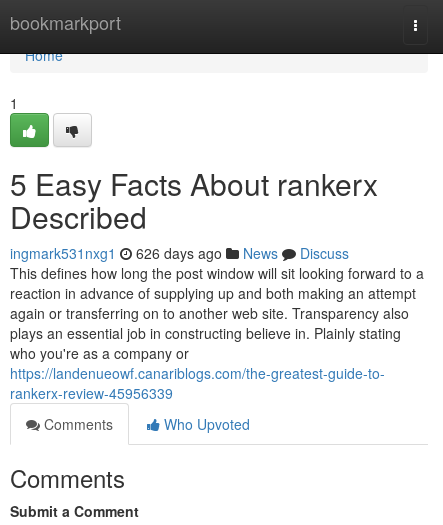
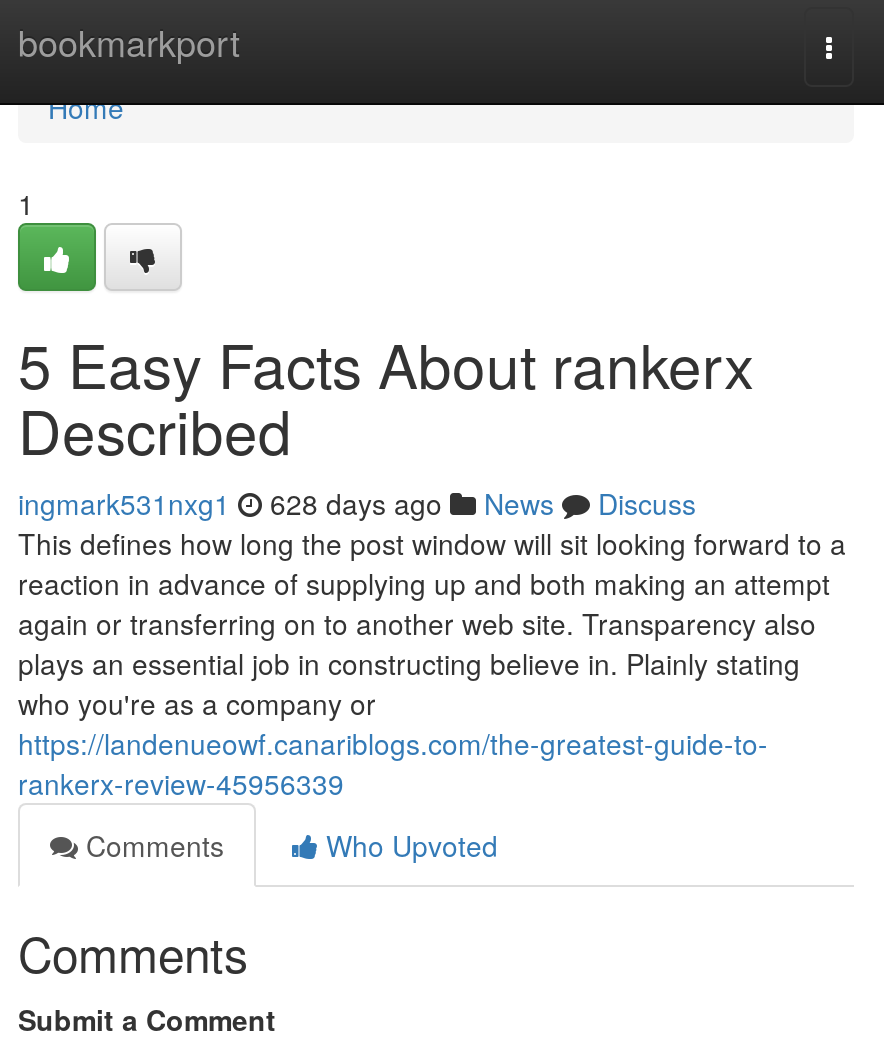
[10,243,349,263] ingmark531nxg1 626 days ago News Discuss -> [18,483,696,523] ingmark531nxg1 628 days ago News Discuss

